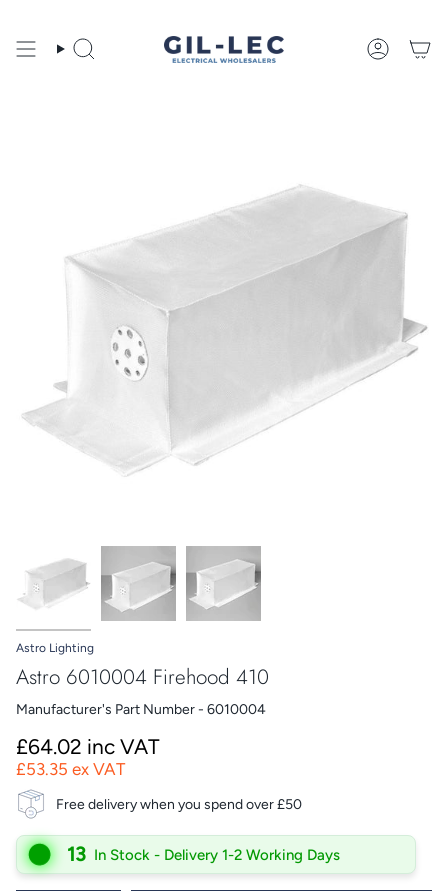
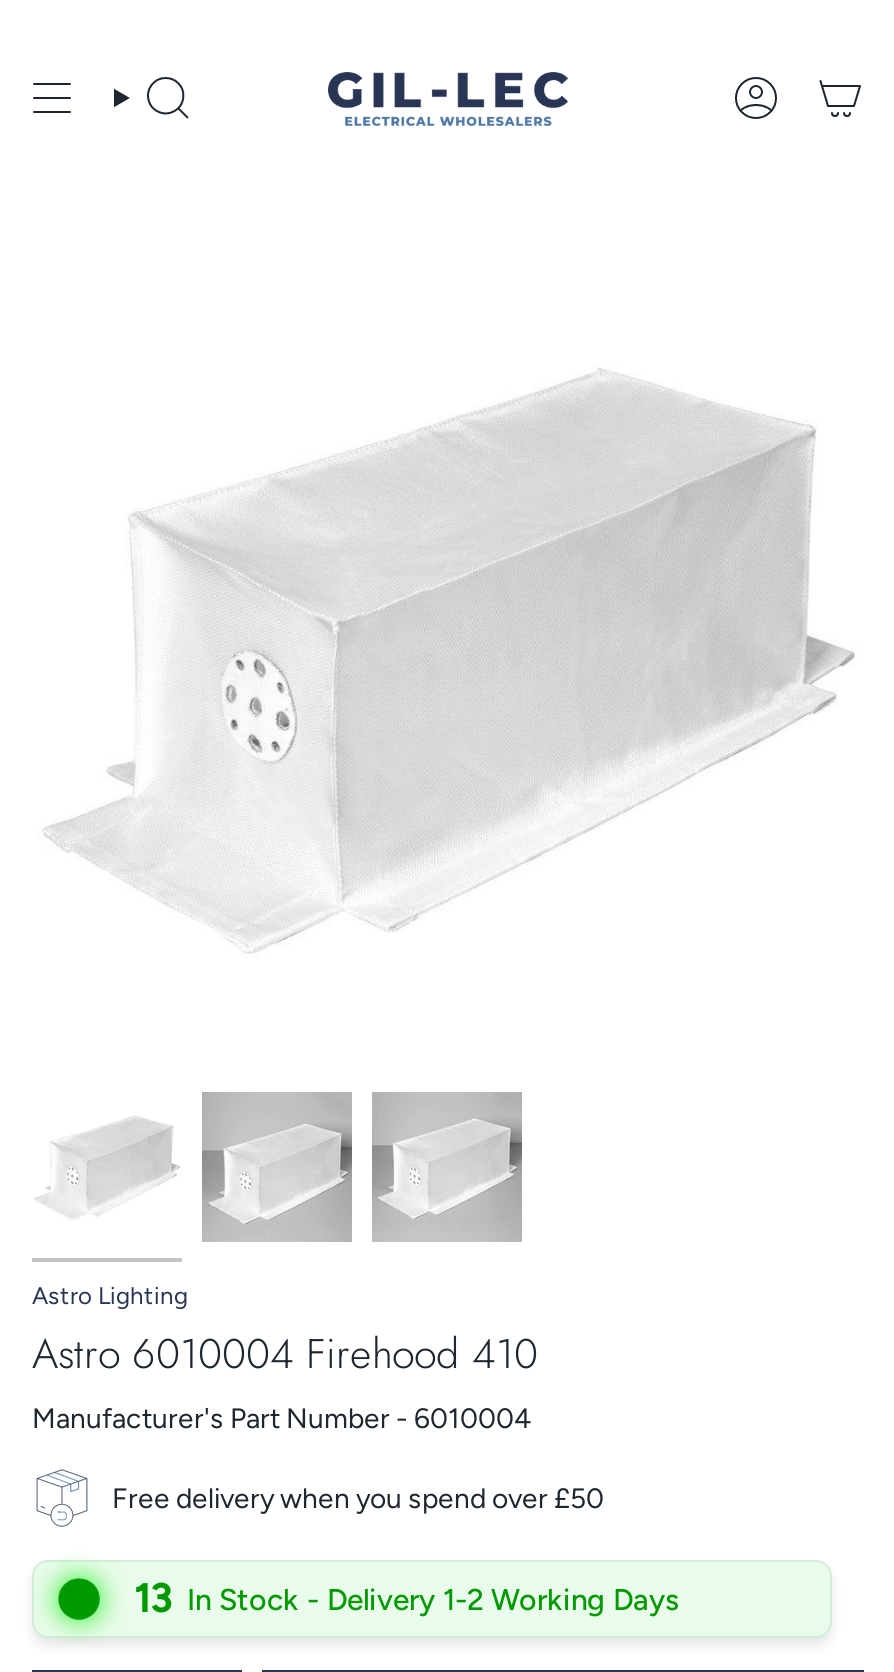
[16,734,160,779] £64.02 inc VAT | £53.35 ex VAT -> none

